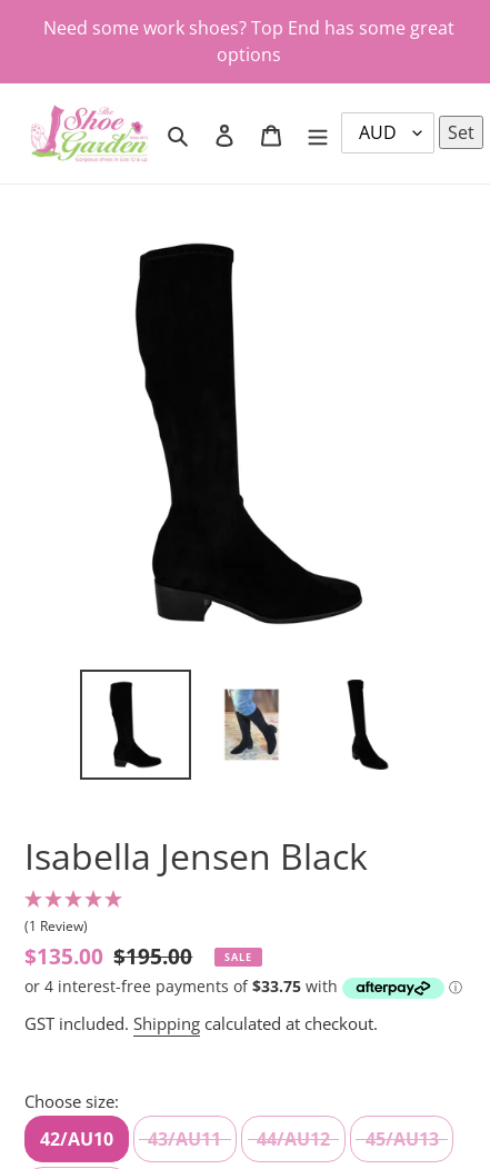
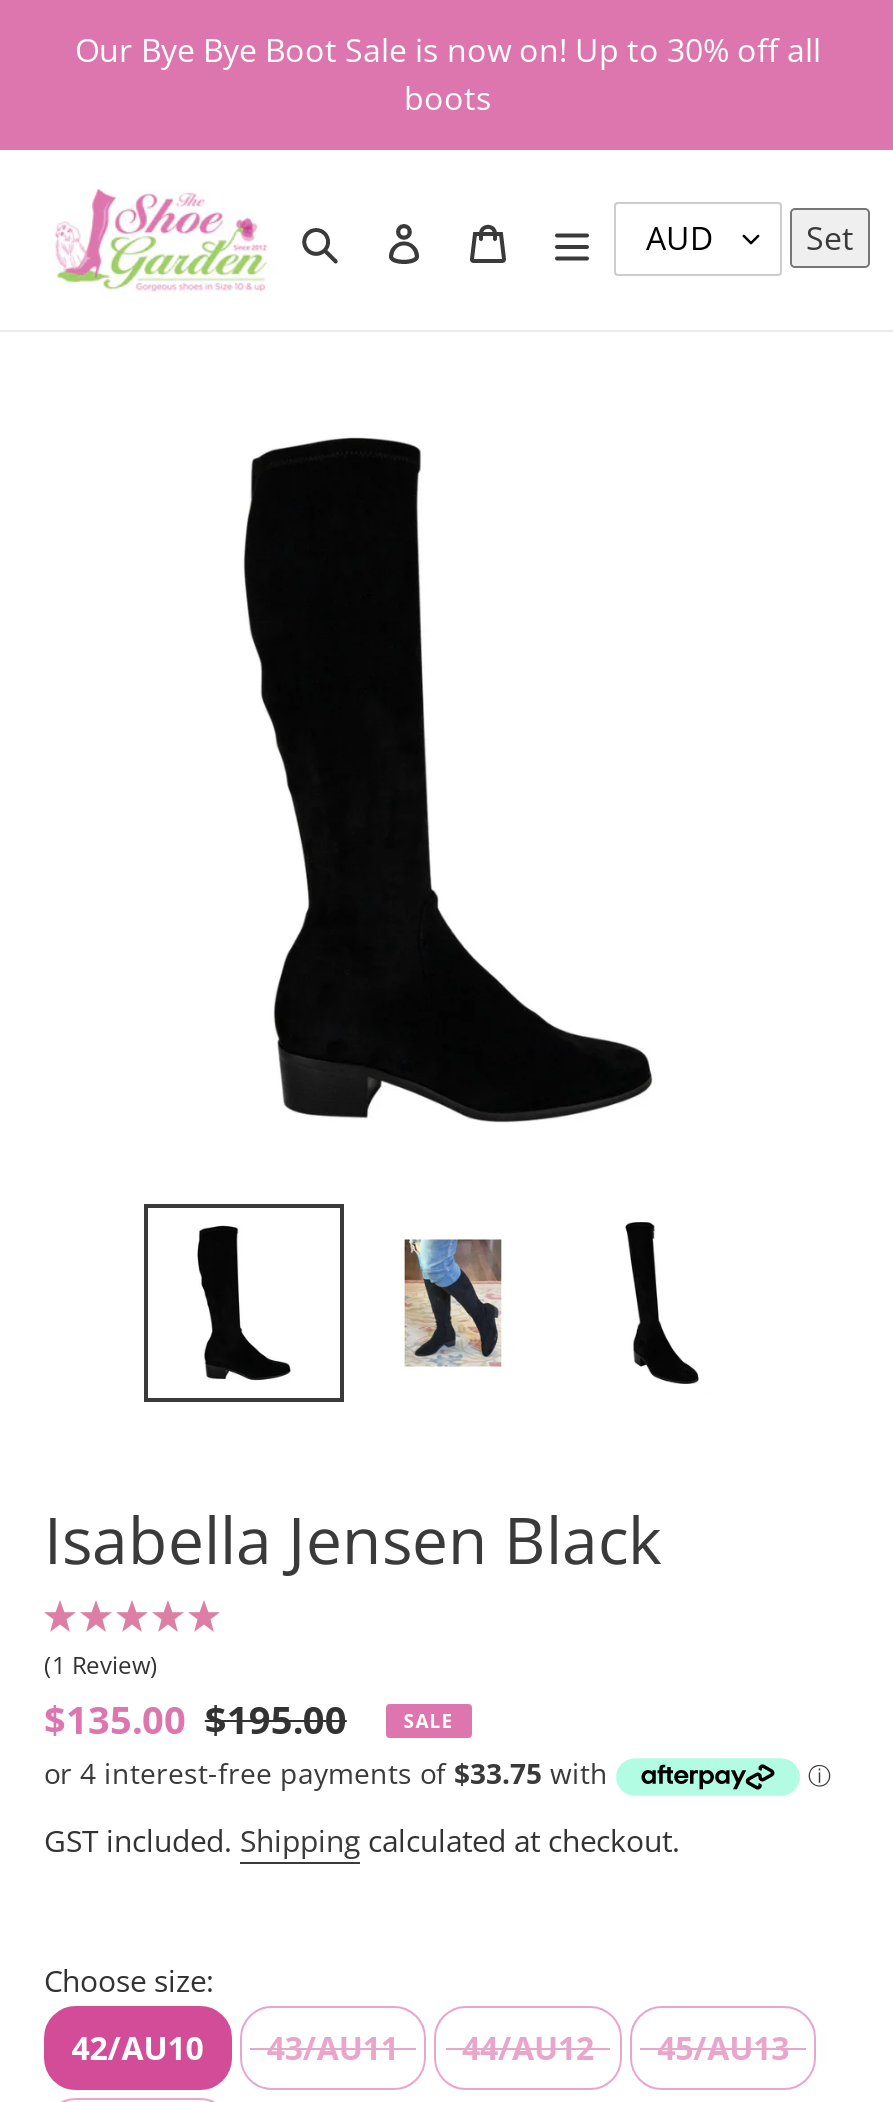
[43,16,454,67] Need some work shoes? Top End has some great | options -> [75,28,821,120] Our Bye Bye Boot Sale is now on! Up to 30% off all | boots

